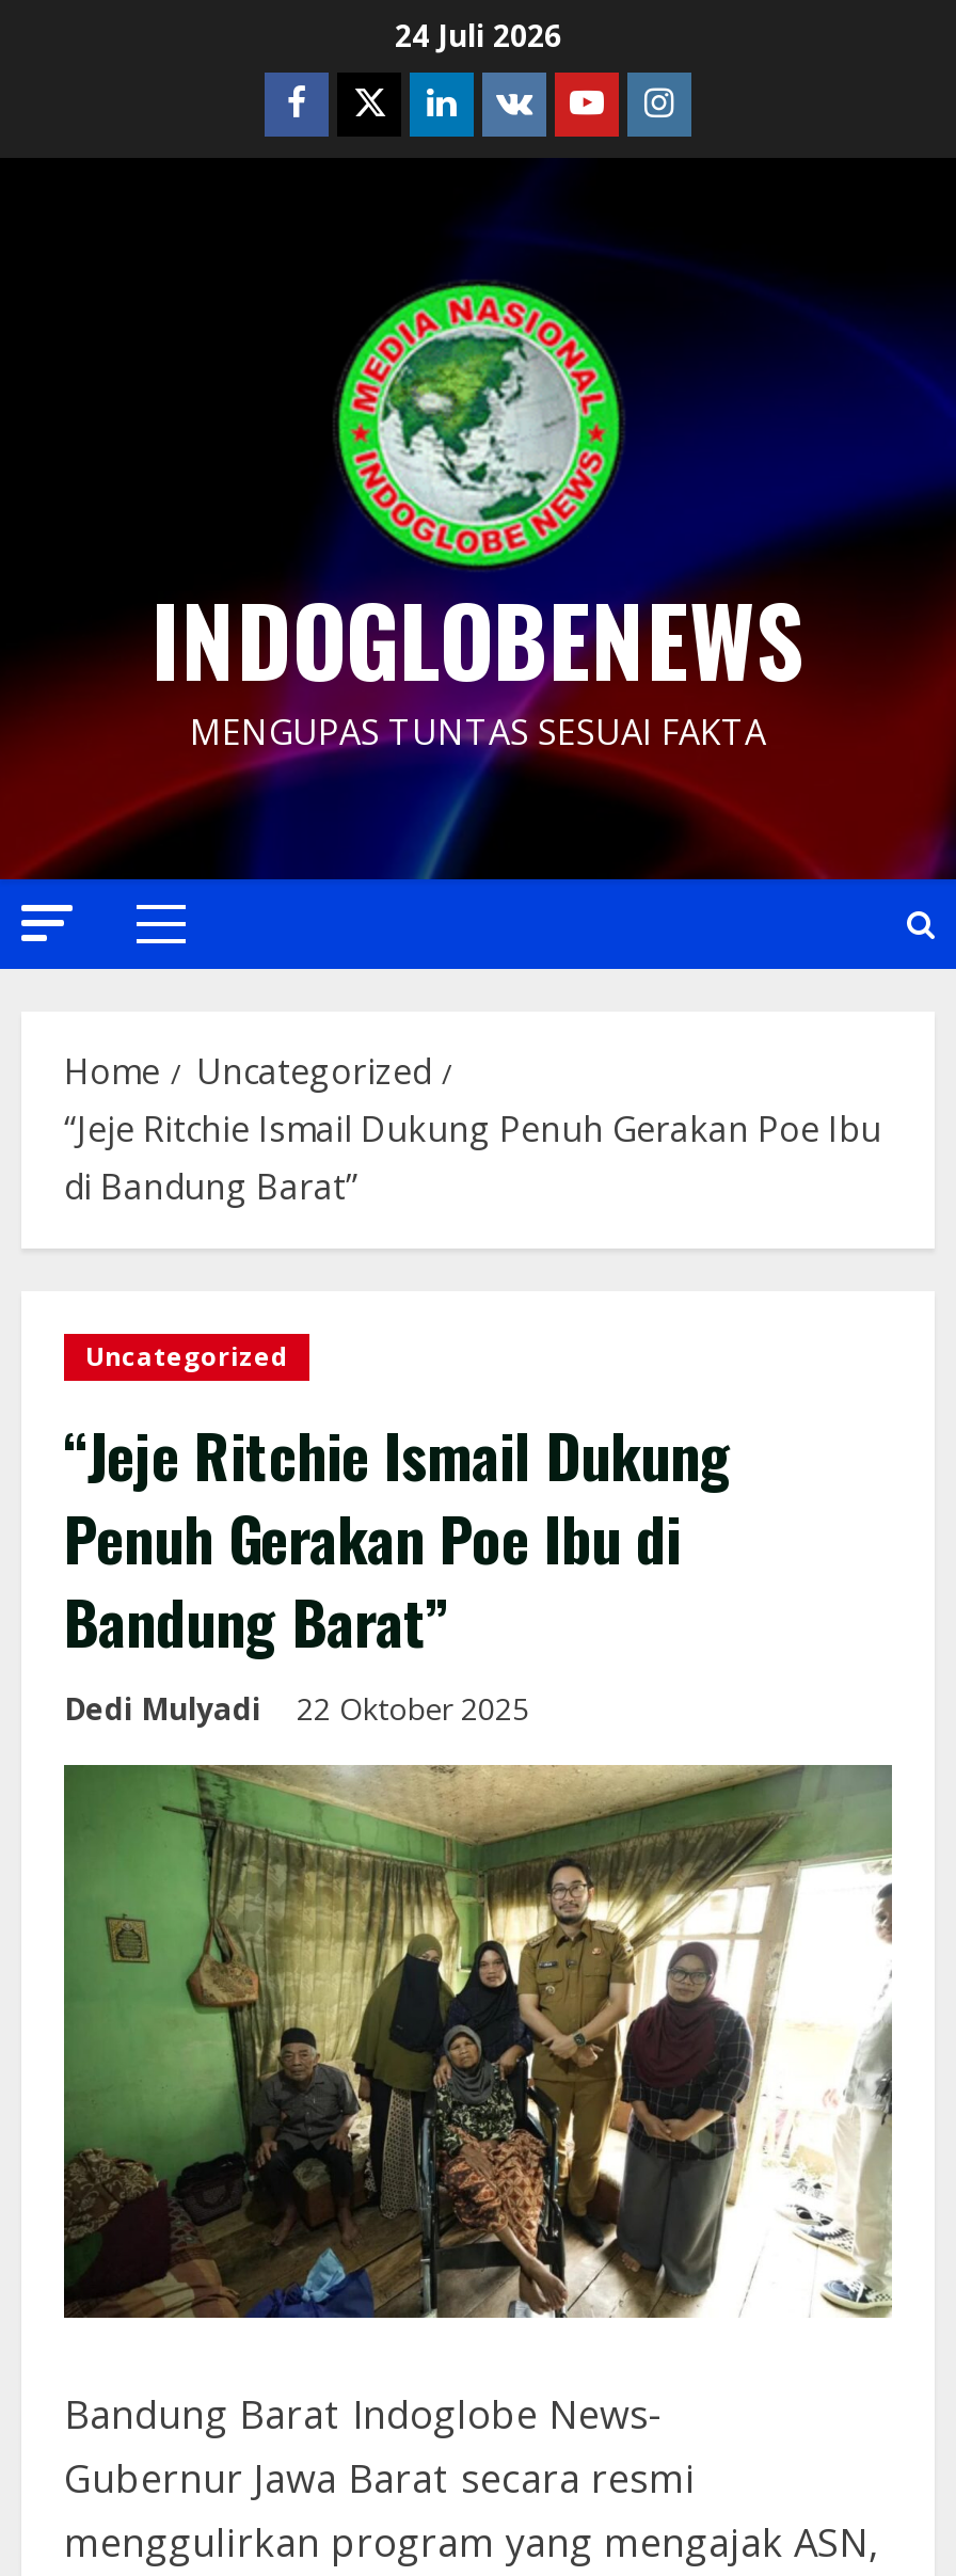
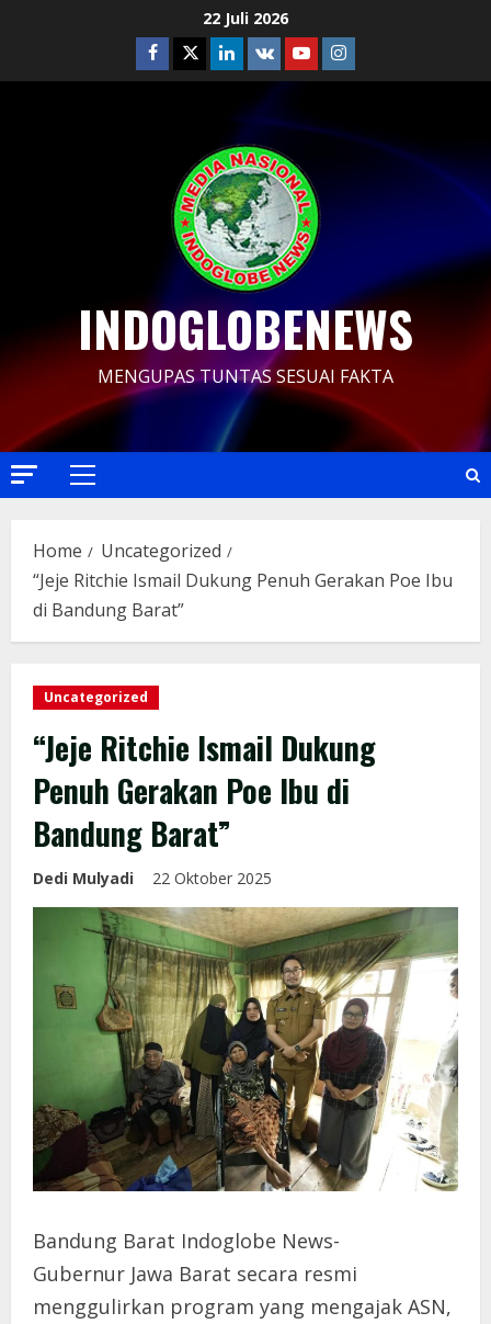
[395,15,561,55] 24 Juli 2026 -> [203,8,288,29] 22 Juli 2026

